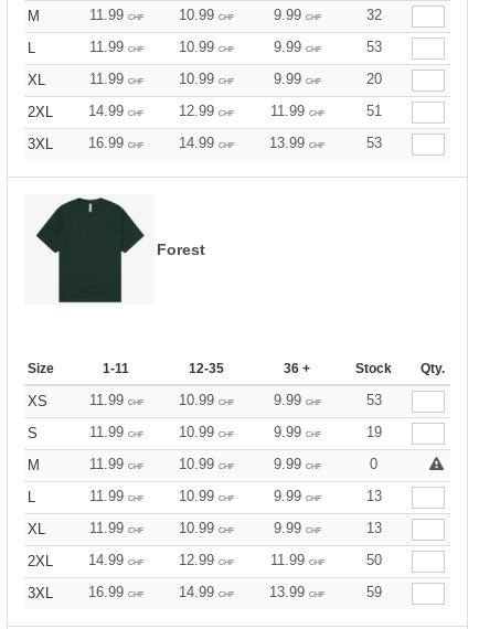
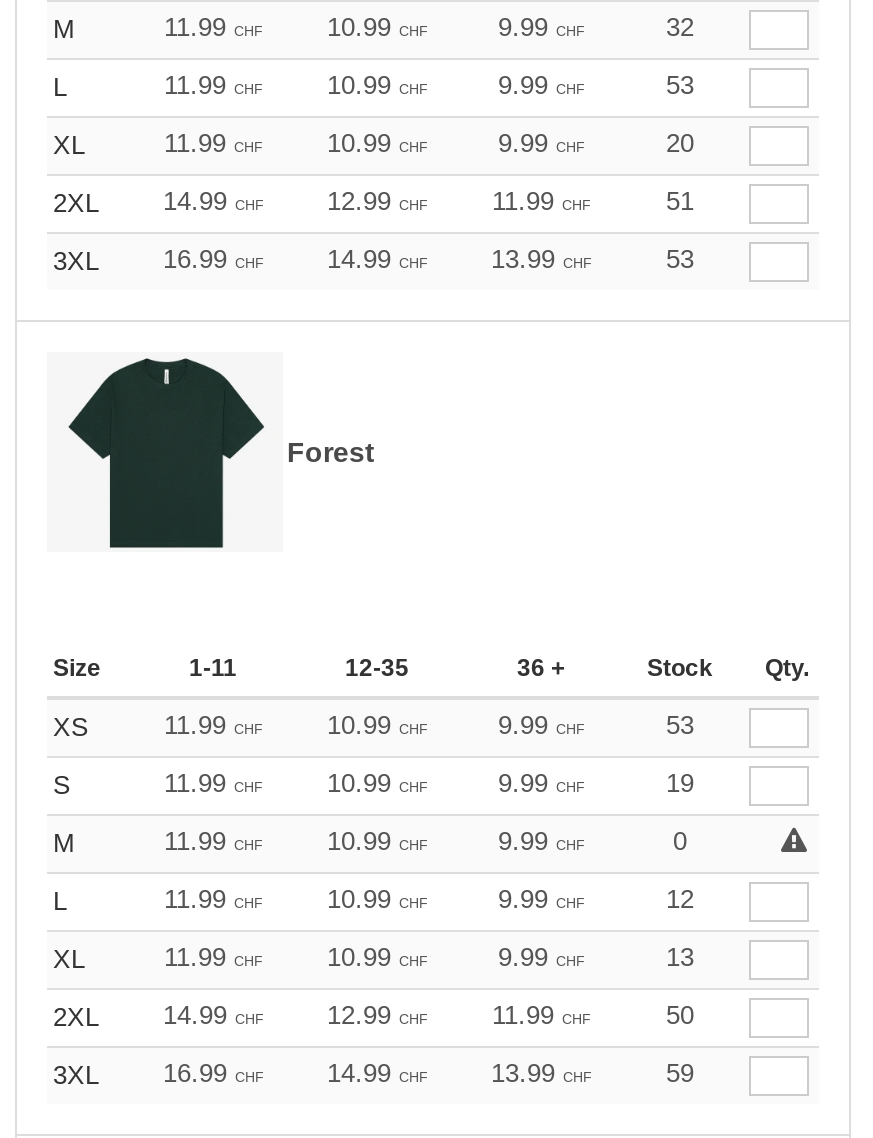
[366,488,381,505] 13 -> [666,885,694,915] 12

